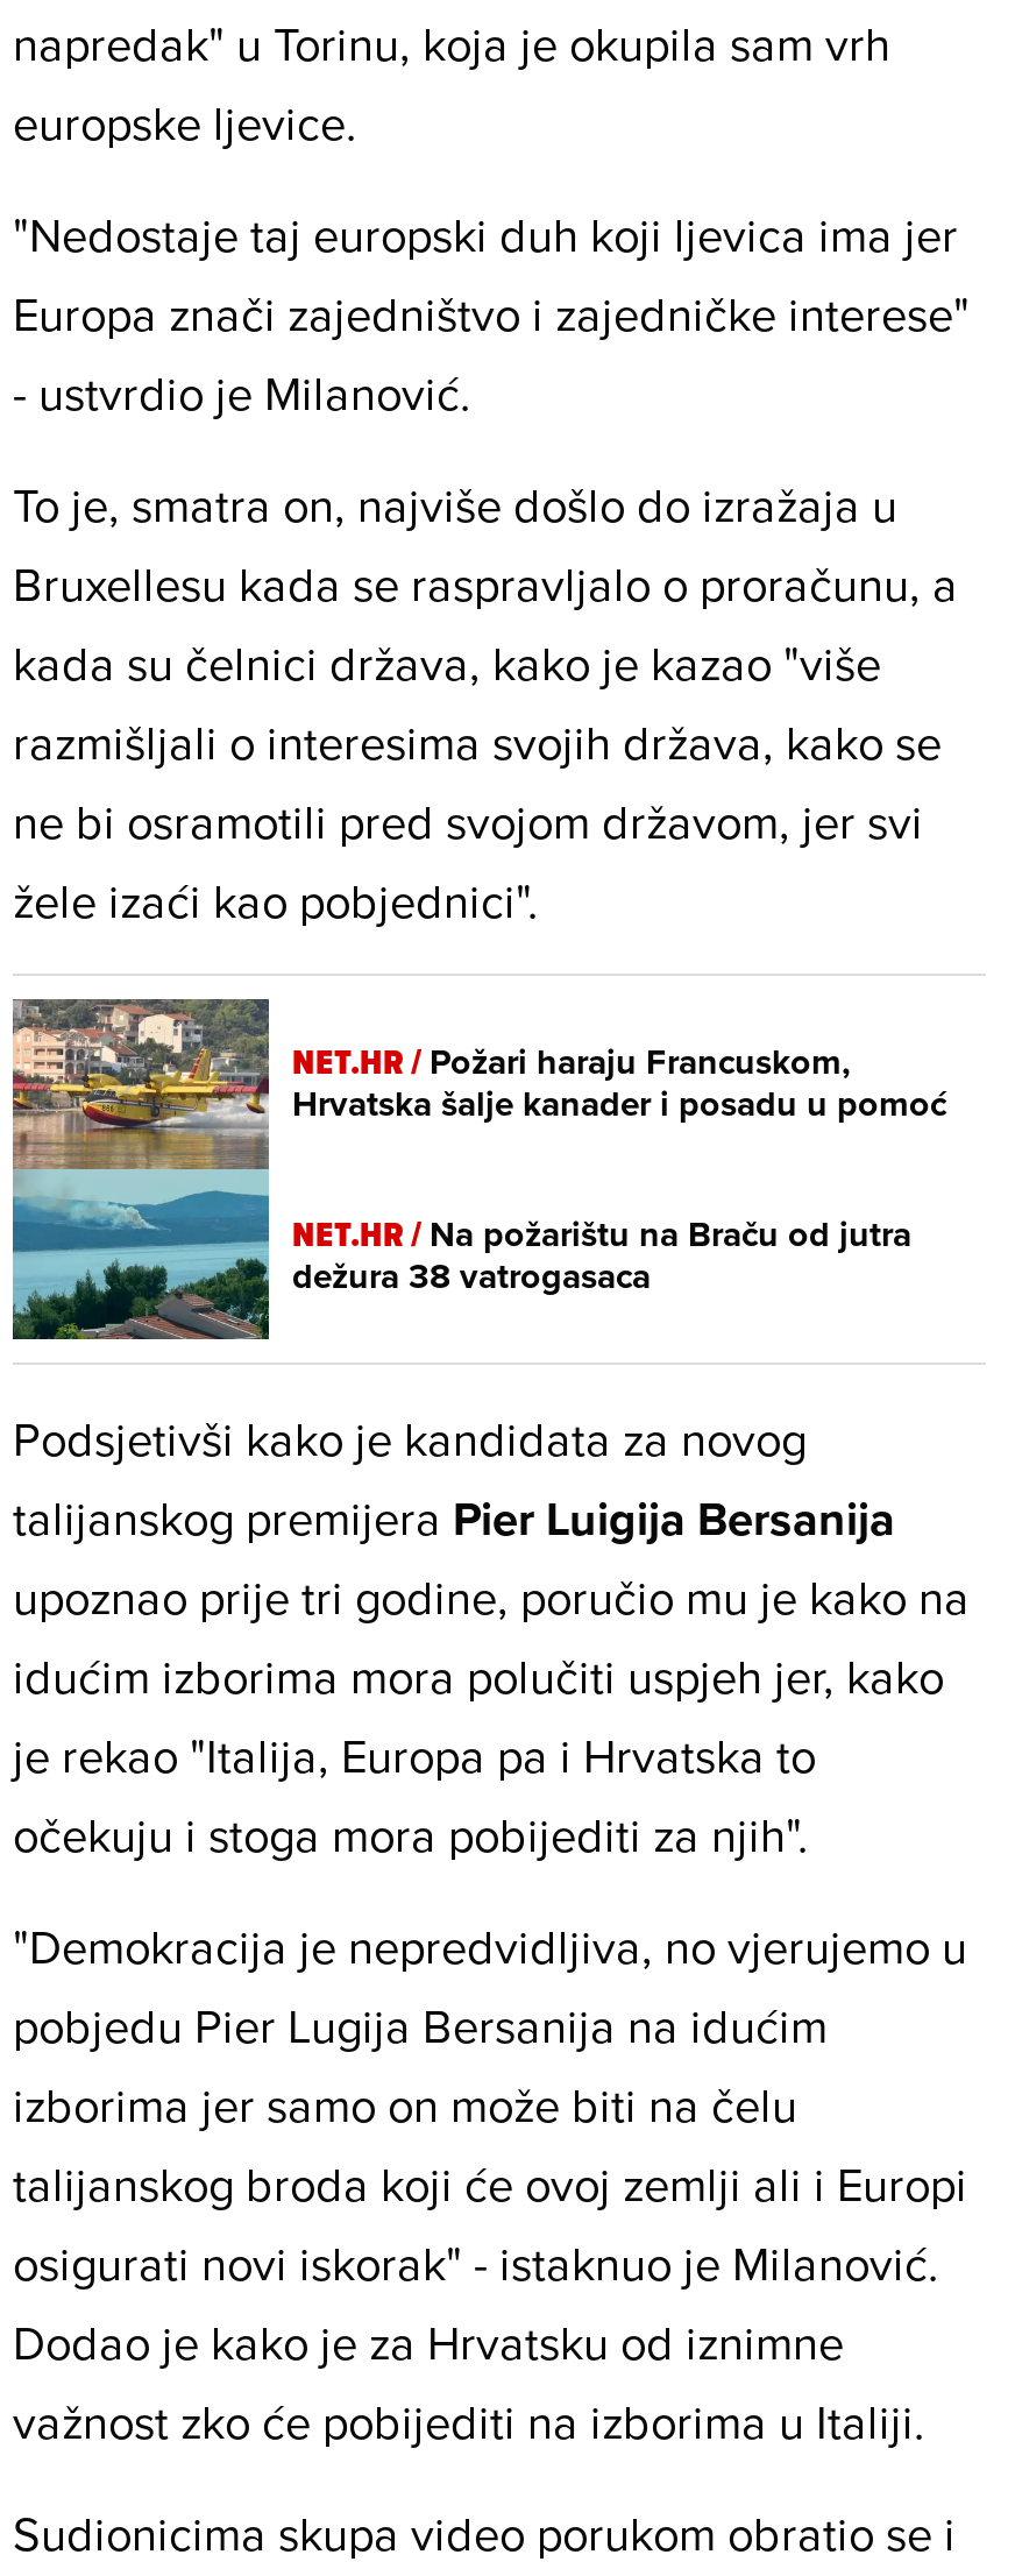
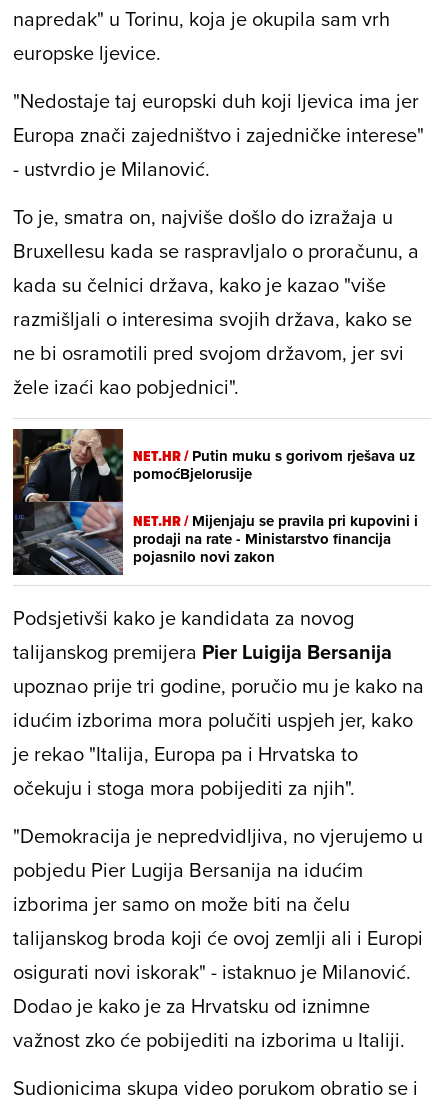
[10,997,946,1342] [image] | NET.HR / Požari haraju Francuskom, | Hrvatska šalje kanader i posadu u pomoć -> [12,428,415,576] [image] | NET.HR / Putin muku s gorivom rješava uz | pomoćBjelorusije
[292,1208,911,1301] NET.HR / Na požarištu na Braču od jutra | dežura 38 vatrogasaca -> [133,510,418,568] NET.HR / Mijenjaju se pravila pri kupovini i | prodaji na rate - Ministarstvo financija | pojasnilo novi zakon

